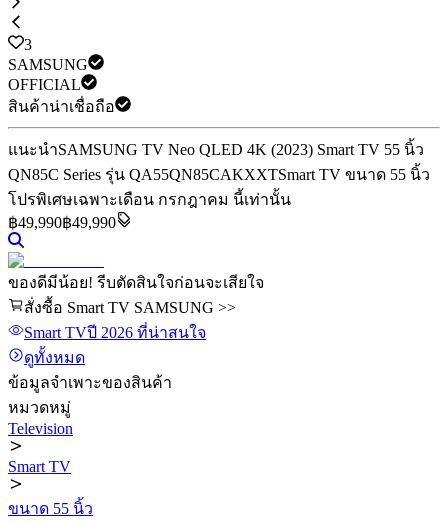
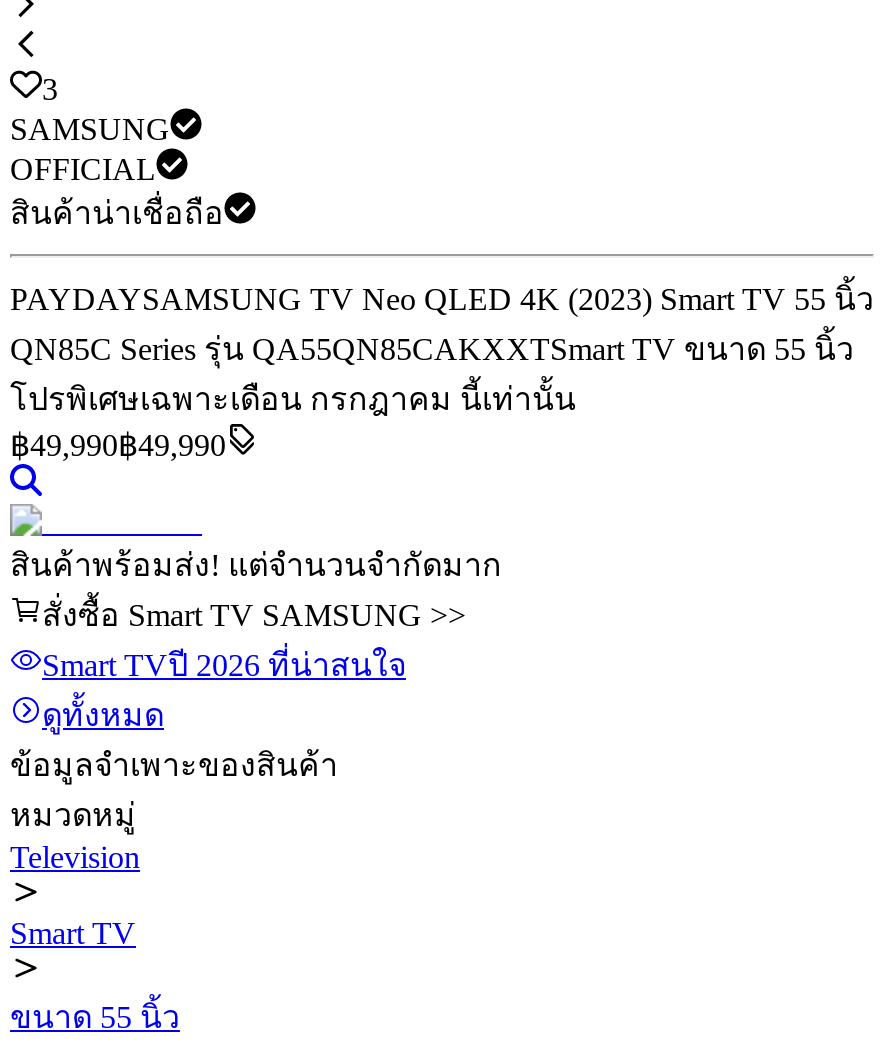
[8,141,424,158] แนะนำSAMSUNG TV Neo QLED 4K (2023) Smart TV 55 นิ้ว -> [10,282,874,316] PAYDAYSAMSUNG TV Neo QLED 4K (2023) Smart TV 55 นิ้ว
[8,274,264,291] ของดีมีน้อย! รีบตัดสินใจก่อนจะเสียใจ -> [10,548,502,582] สินค้าพร้อมส่ง! แต่จำนวนจำกัดมาก

